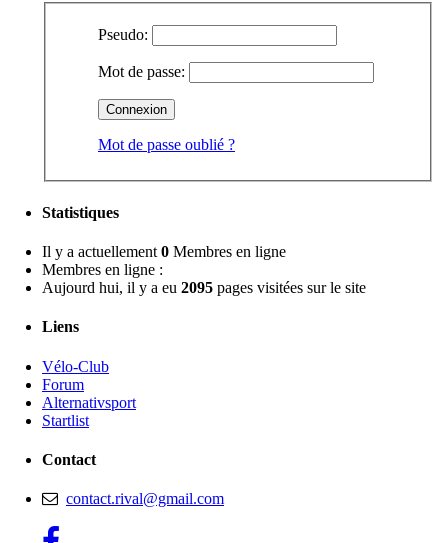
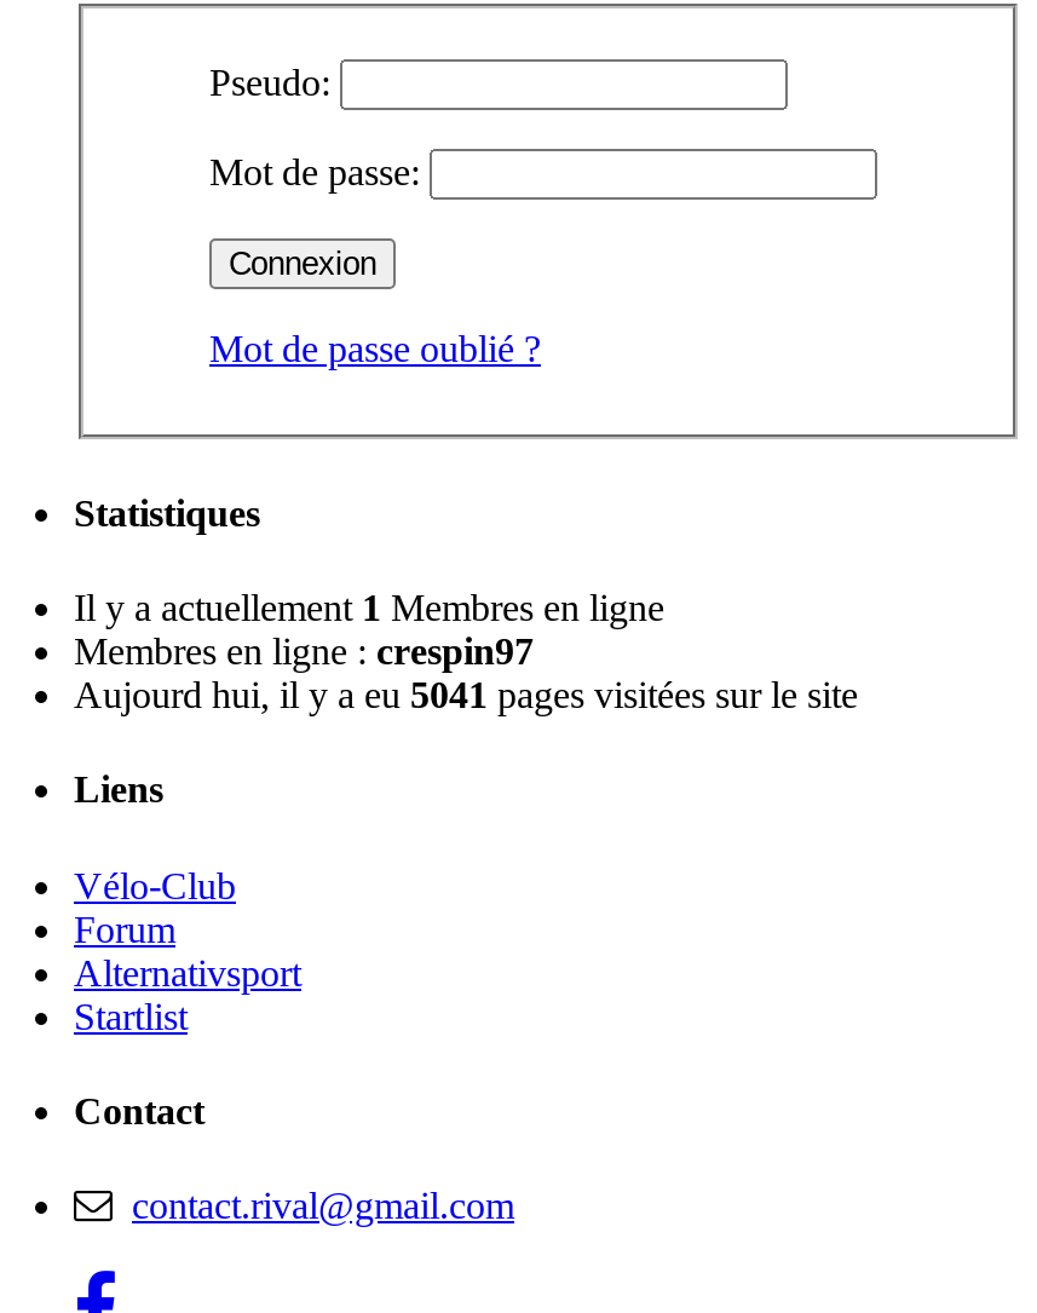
[42,243,366,296] Il y a actuellement 0 Membres en ligne | Membres en ligne : | Aujourd hui, il y a eu 2095 pages visitées sur le site -> [74,587,858,715] Il y a actuellement 1 Membres en ligne | Membres en ligne : crespin97 | Aujourd hui, il y a eu 5041 pages visitées sur le site

